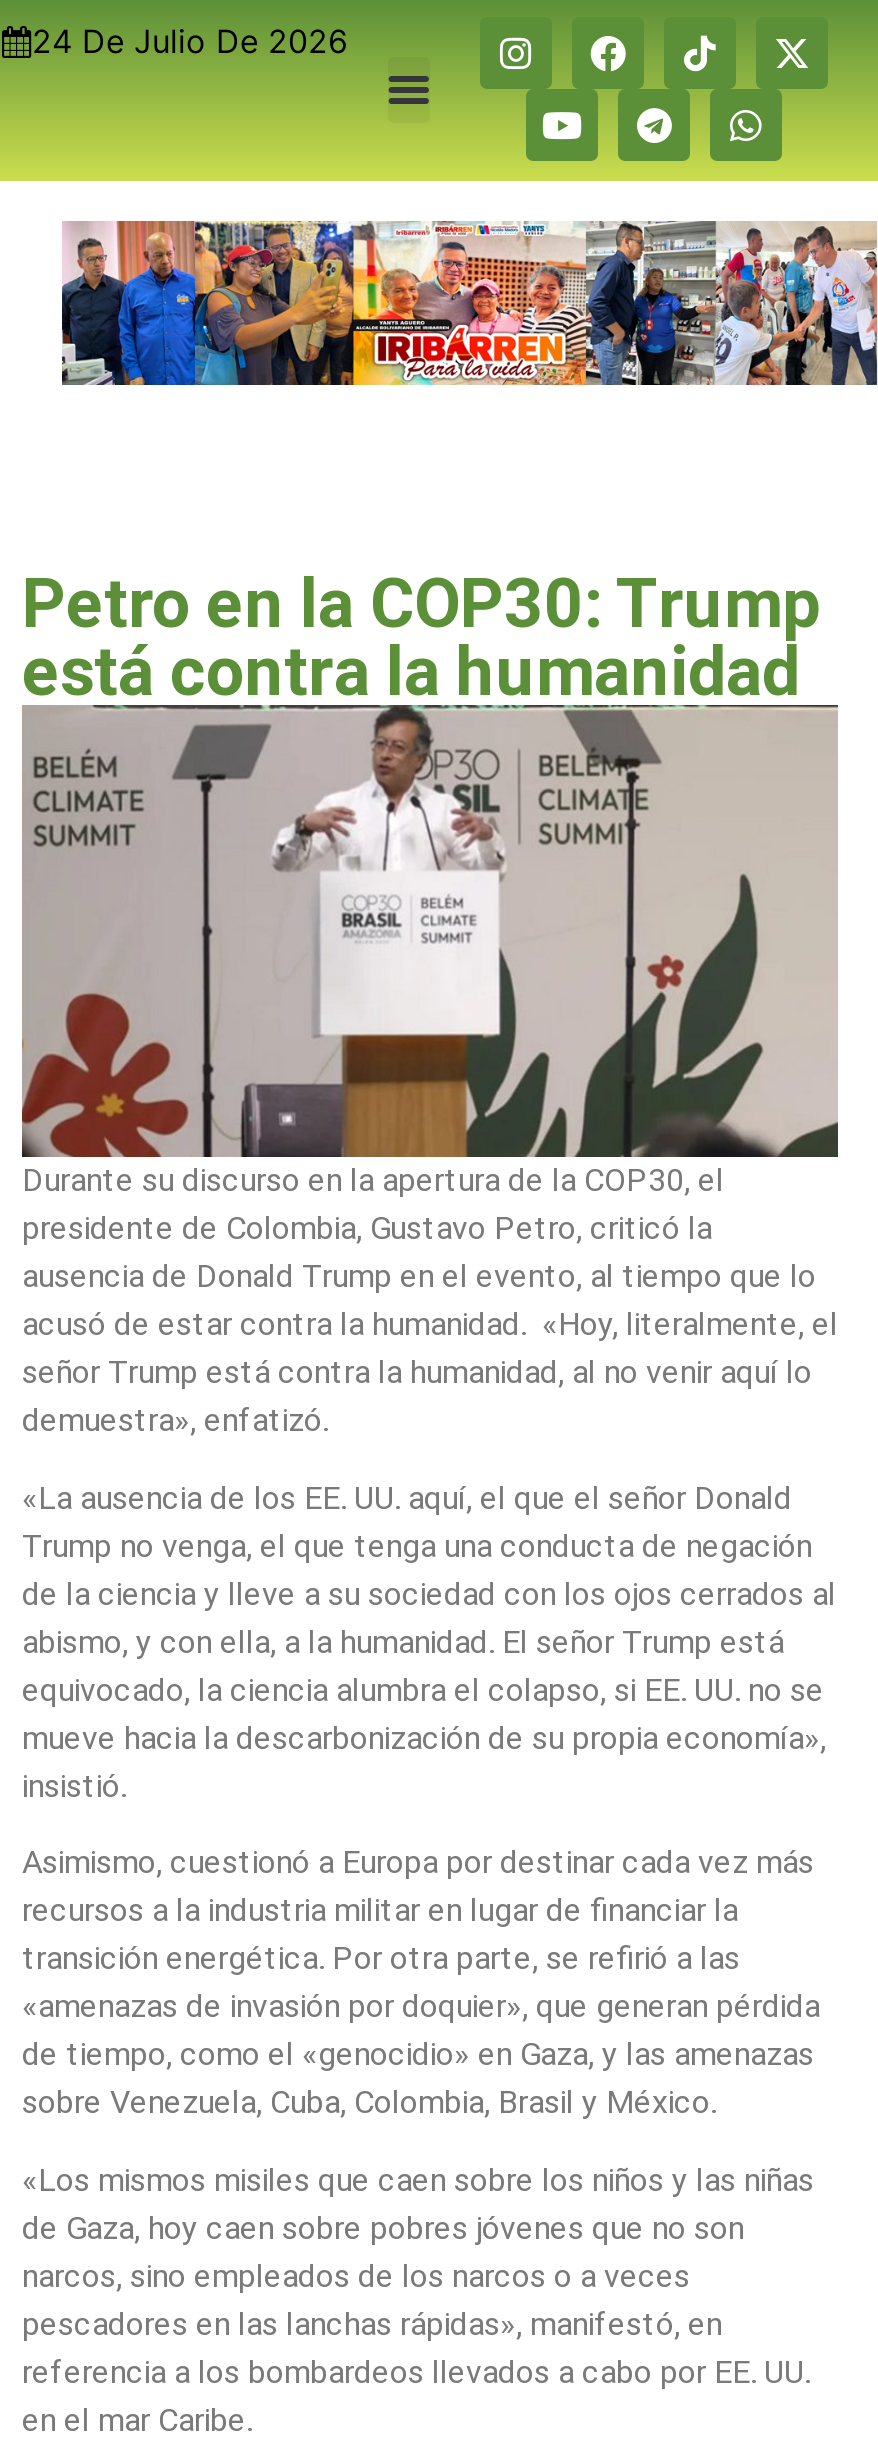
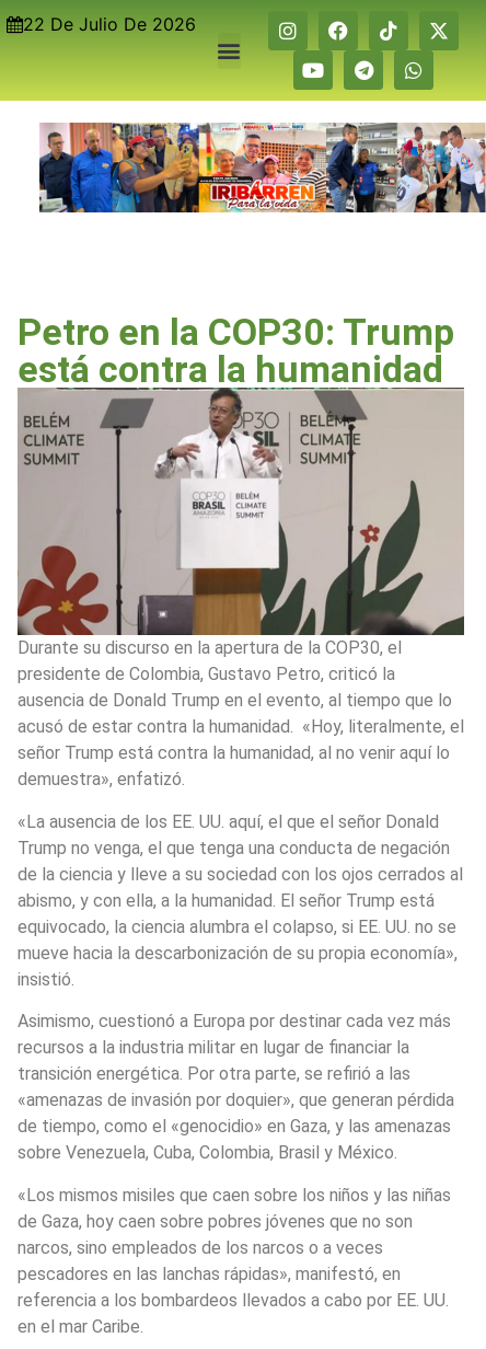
[32,21,348,61] 24 De Julio De 2026 -> [23,13,196,35] 22 De Julio De 2026

